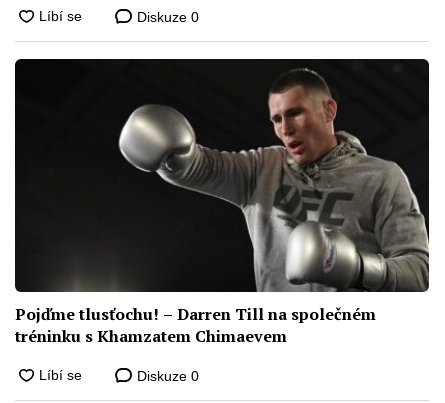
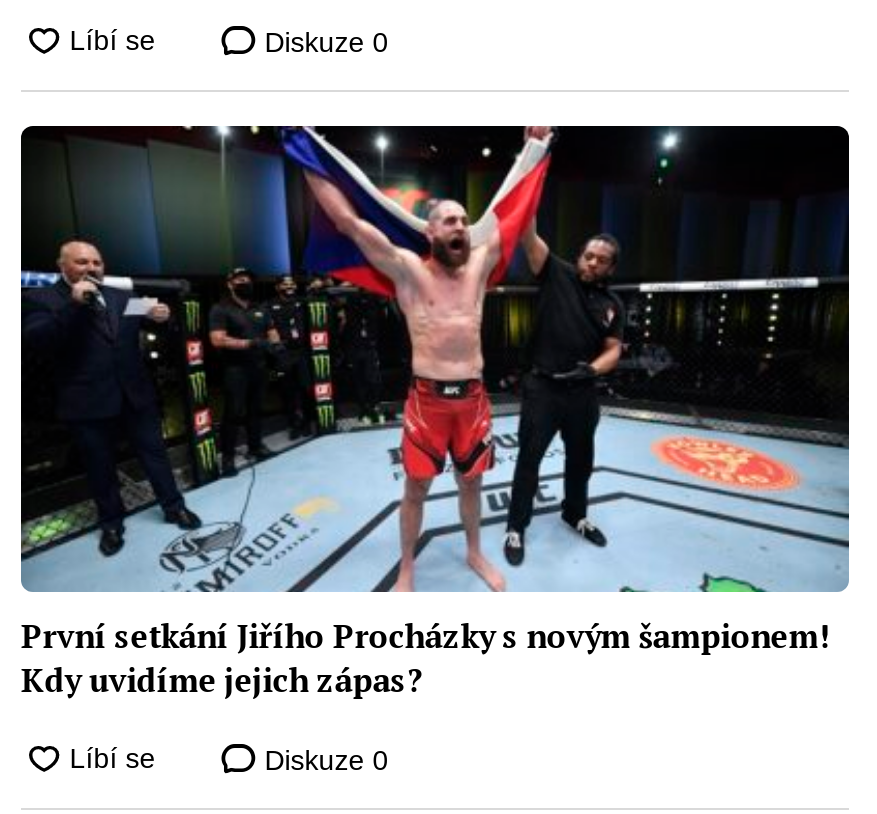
[14,58,430,347] [image] | Pojďme tlusťochu! – Darren Till na společném | tréninku s Khamzatem Chimaevem -> [19,124,851,702] [image] | První setkání Jiřího Procházky s novým šampionem! | Kdy uvidíme jejich zápas?

